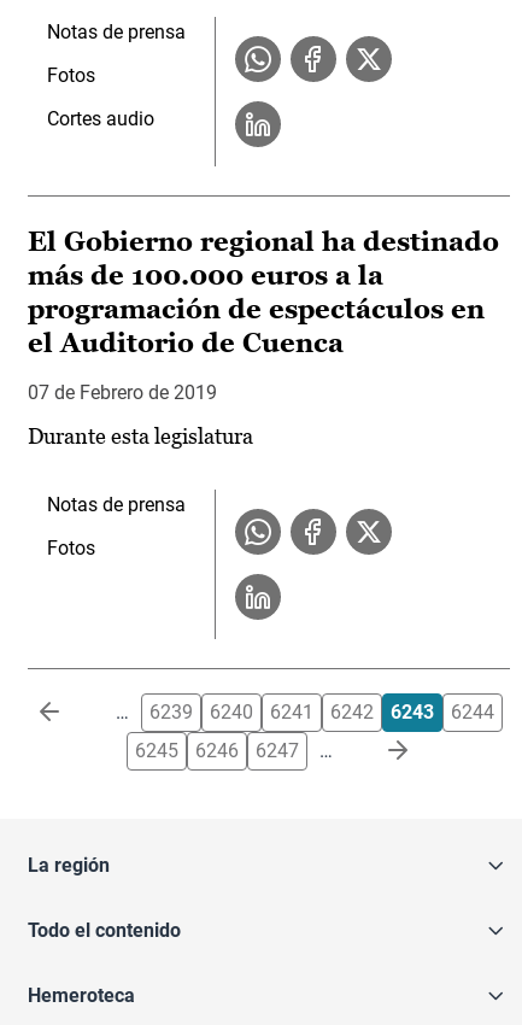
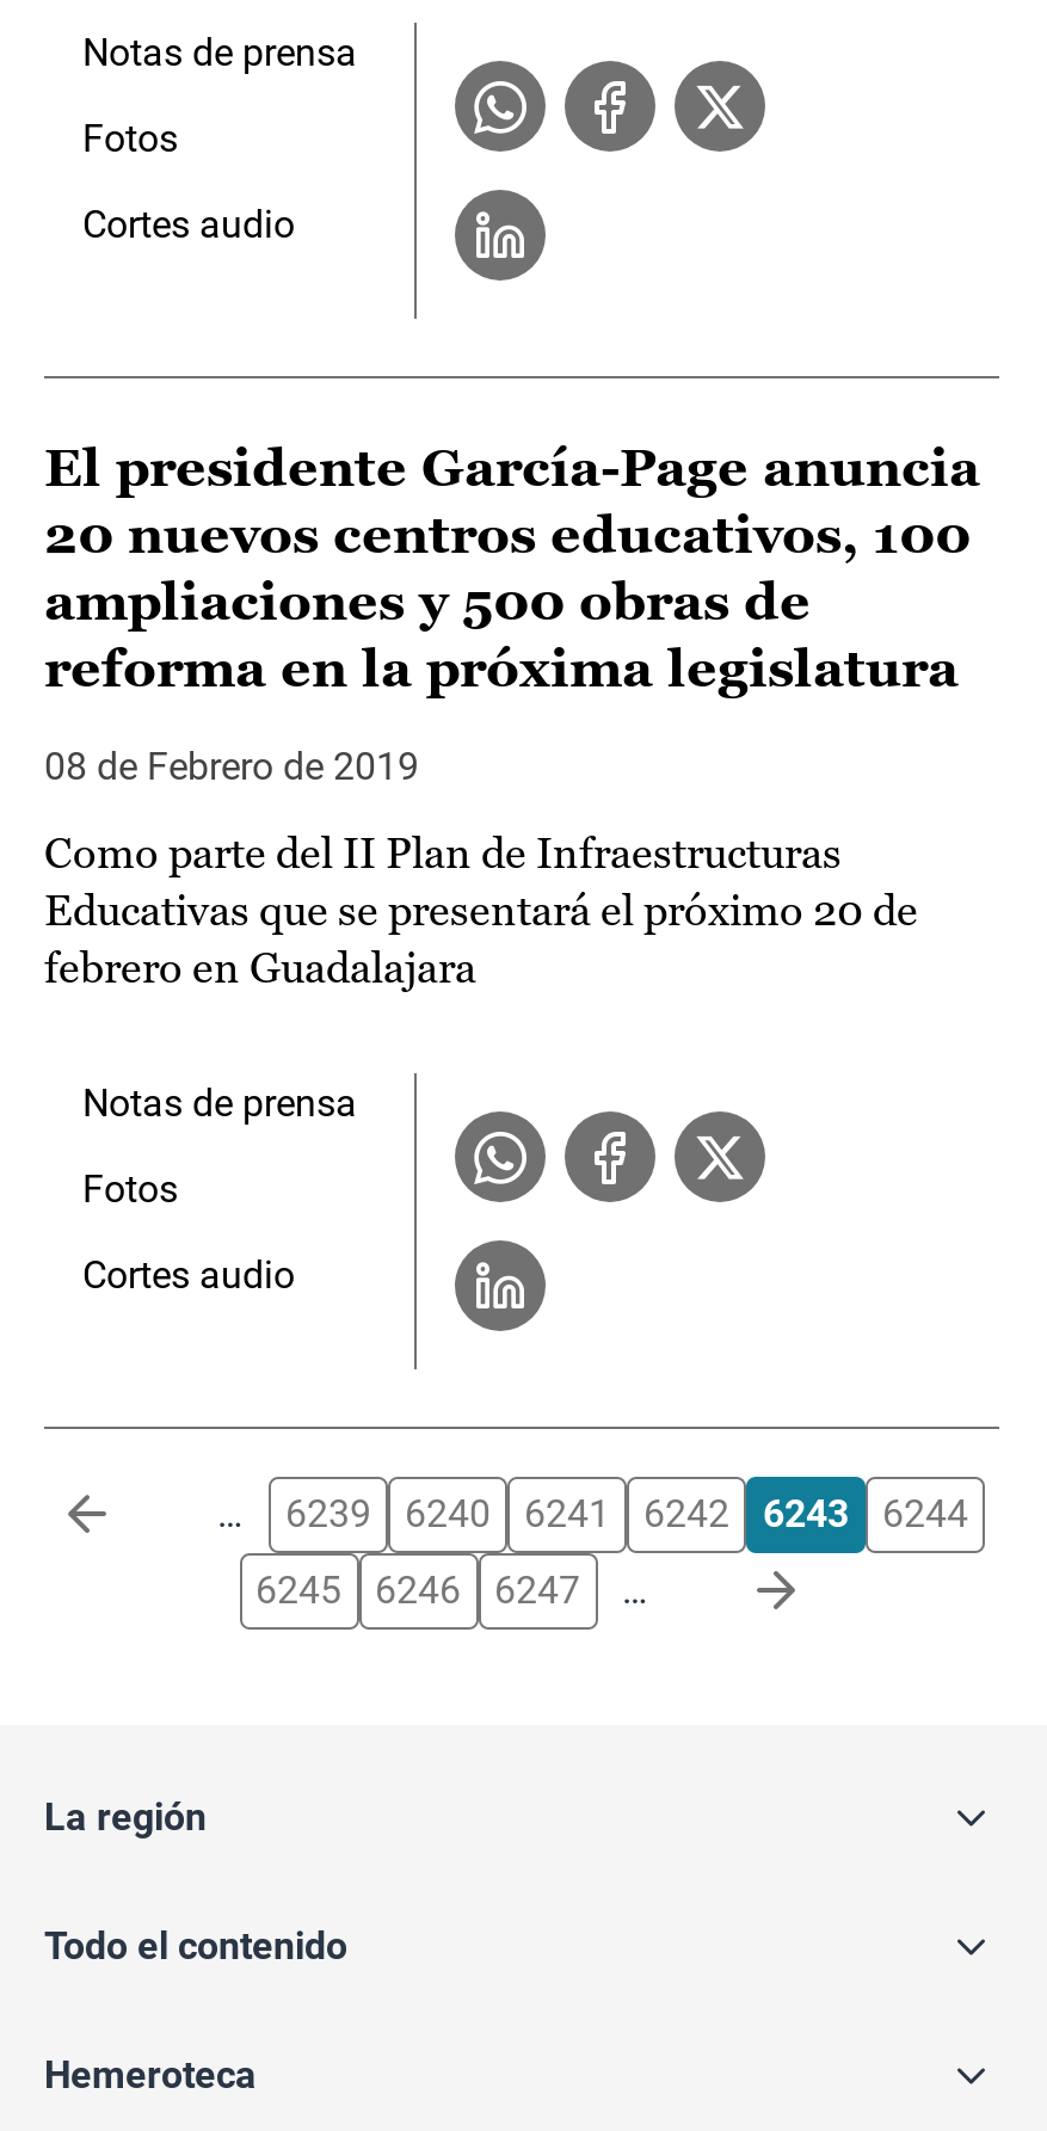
[28,227,499,358] El Gobierno regional ha destinado | más de 100.000 euros a la | programación de espectáculos en | el Auditorio de Cuenca -> [44,438,980,699] El presidente García-Page anuncia | 20 nuevos centros educativos, 100 | ampliaciones y 500 obras de | reforma en la próxima legislatura
[28,381,217,404] 07 de Febrero de 2019 -> [44,744,419,789] 08 de Febrero de 2019
[28,423,253,449] Durante esta legislatura -> [44,828,918,992] Como parte del II Plan de Infraestructuras | Educativas que se presentará el próximo 20 de | febrero en Guadalajara
none -> [82,1253,295,1298] Cortes audio

